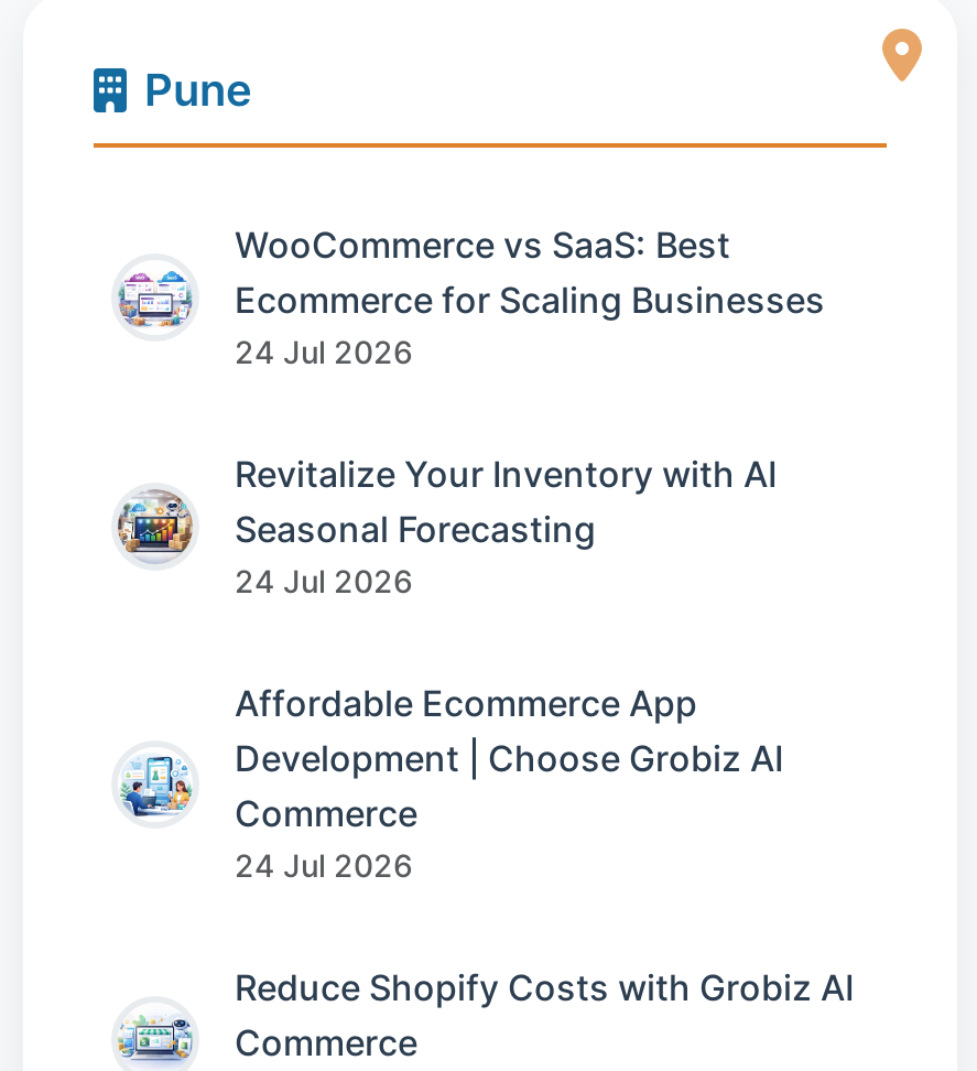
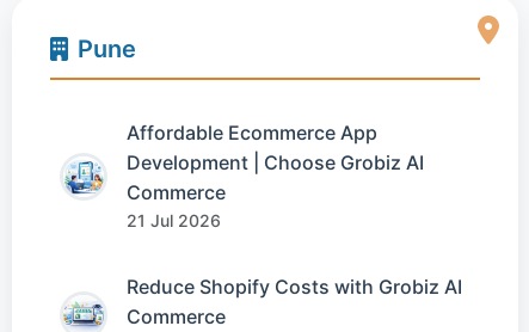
[113,223,825,599] [image] | WooCommerce vs SaaS: Best | Ecommerce for Scaling Businesses | 24 Jul 2026 | Revitalize Your Inventory with AI | Seasonal Forecasting | 24 Jul 2026 -> none
[113,485,197,571] [image] -> none
[235,846,413,884] 24 Jul 2026 -> [127,210,221,230] 21 Jul 2026

